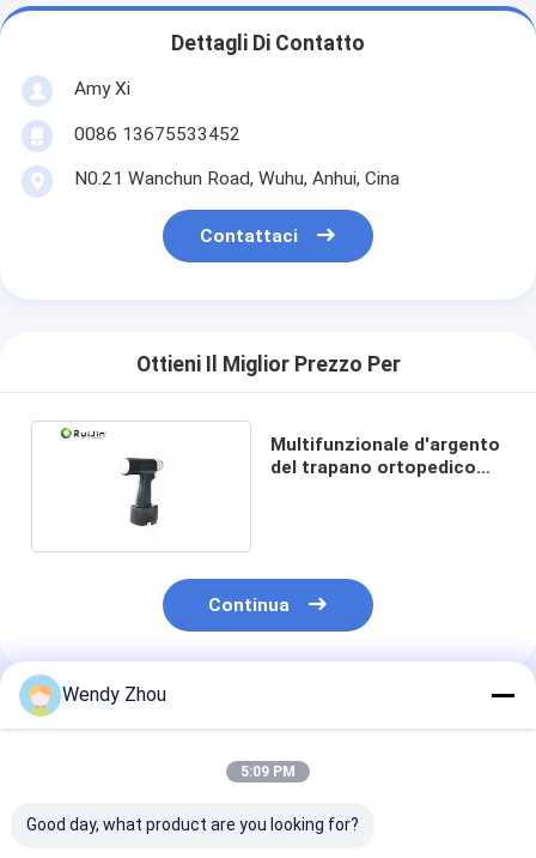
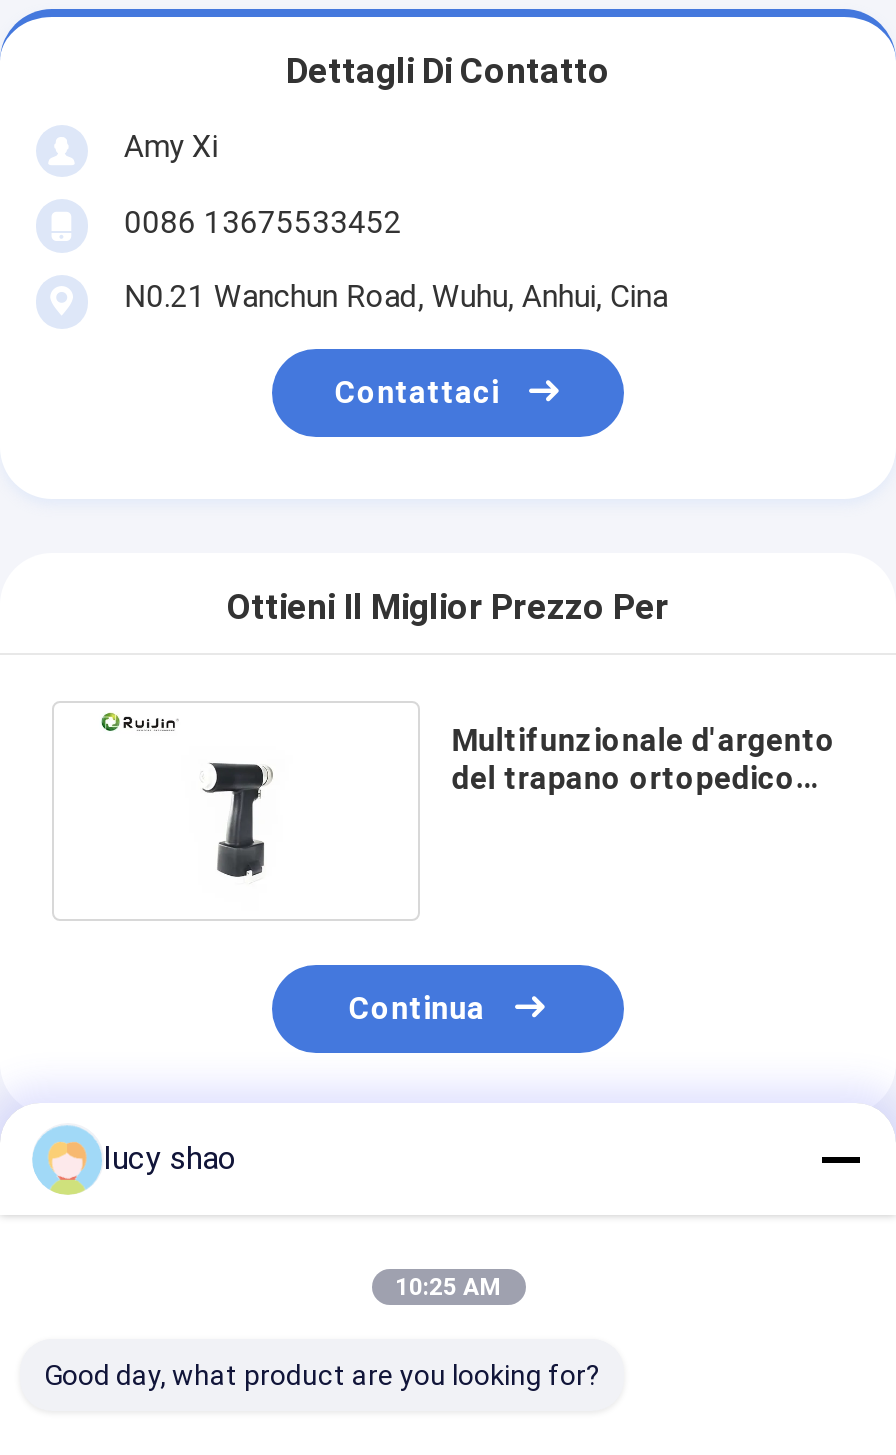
[62,683,166,706] Wendy Zhou -> [104,1139,236,1177] lucy shao
[240,763,296,780] 5:09 PM -> [395,1273,501,1301] 10:25 AM

